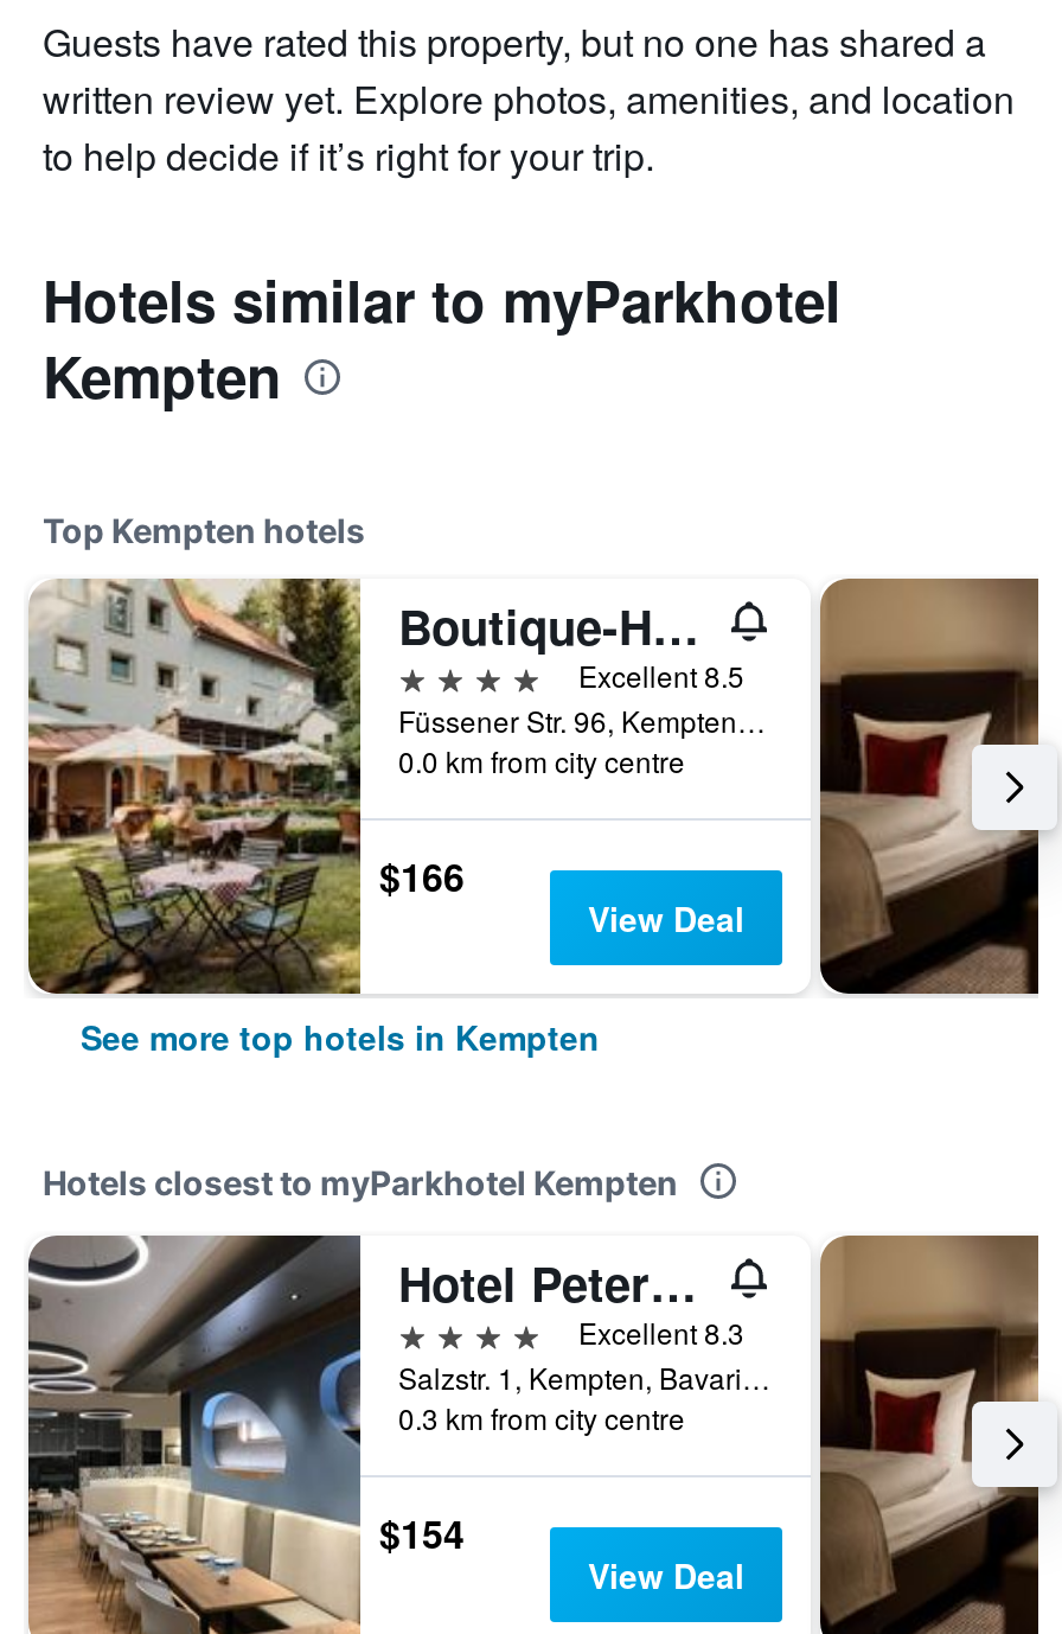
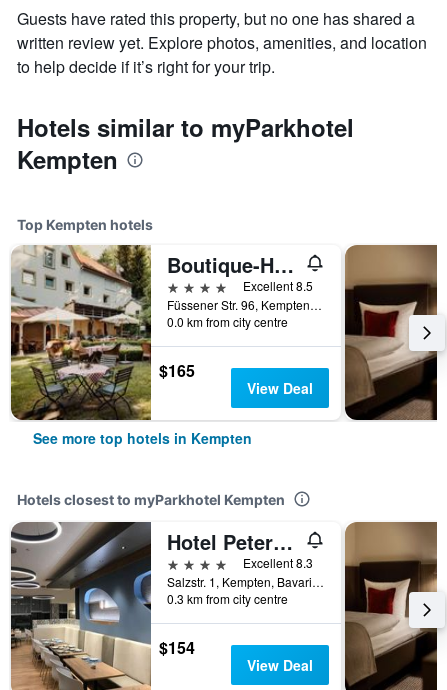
[379,850,465,904] $166 -> [159,359,195,382] $165

